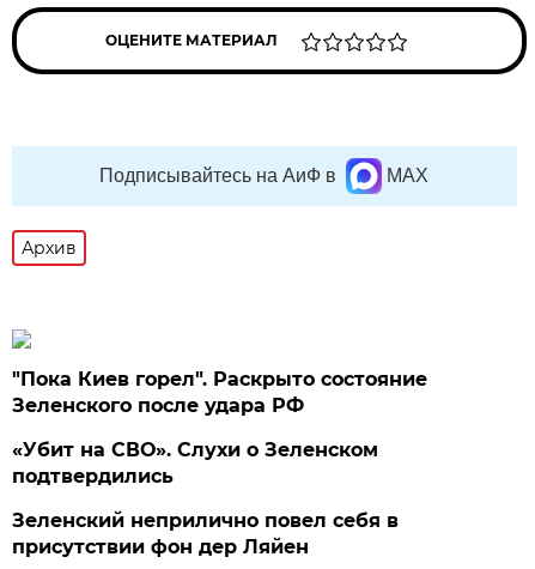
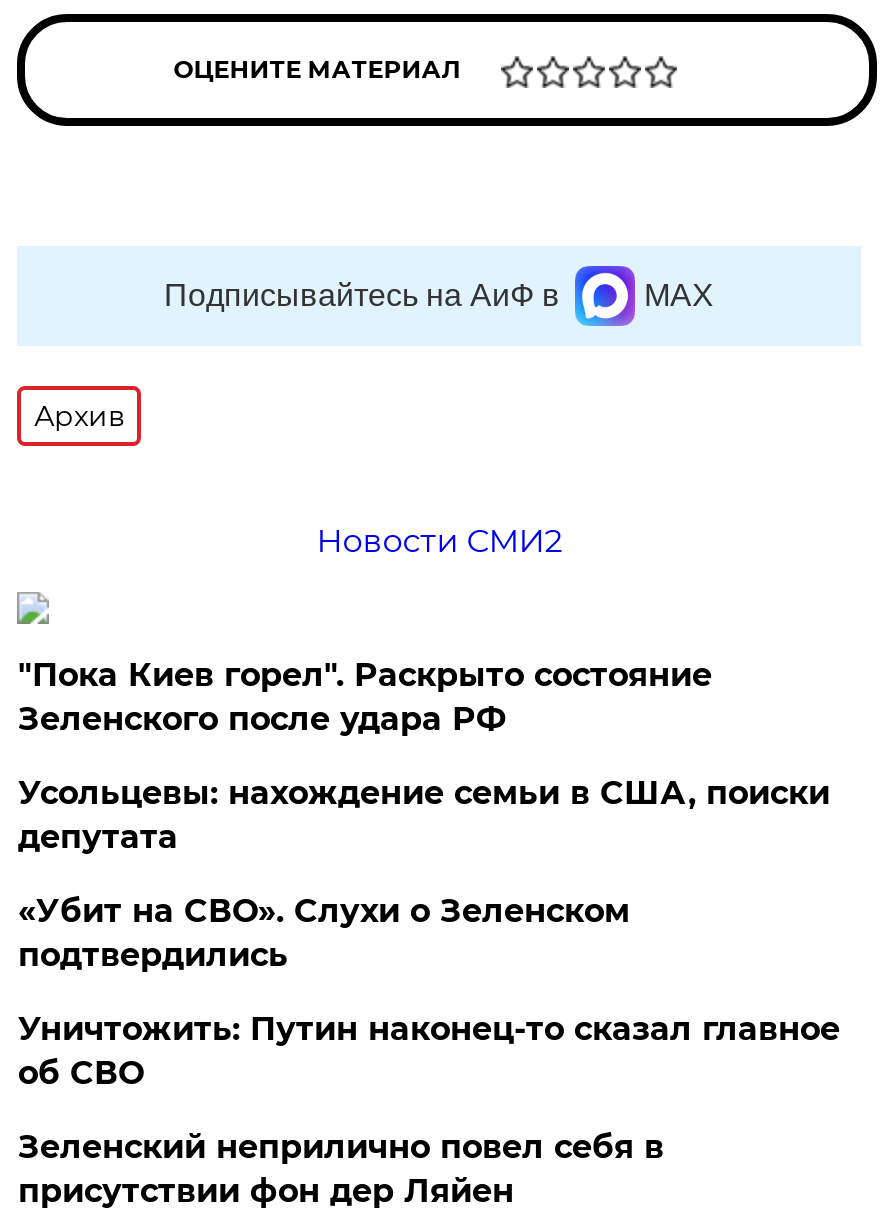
none -> [316,522,562,560] Новости СМИ2
none -> [18,774,830,856] Усольцевы: нахождение семьи в США, поиски | депутата
none -> [18,1010,840,1092] Уничтожить: Путин наконец-то сказал главное | об СВО

